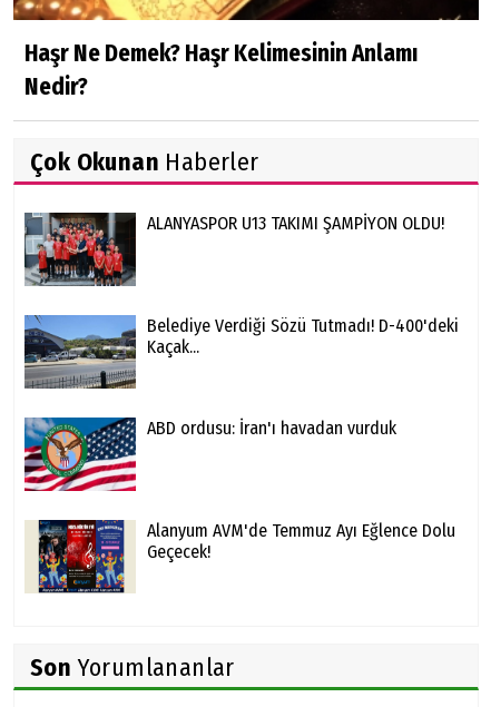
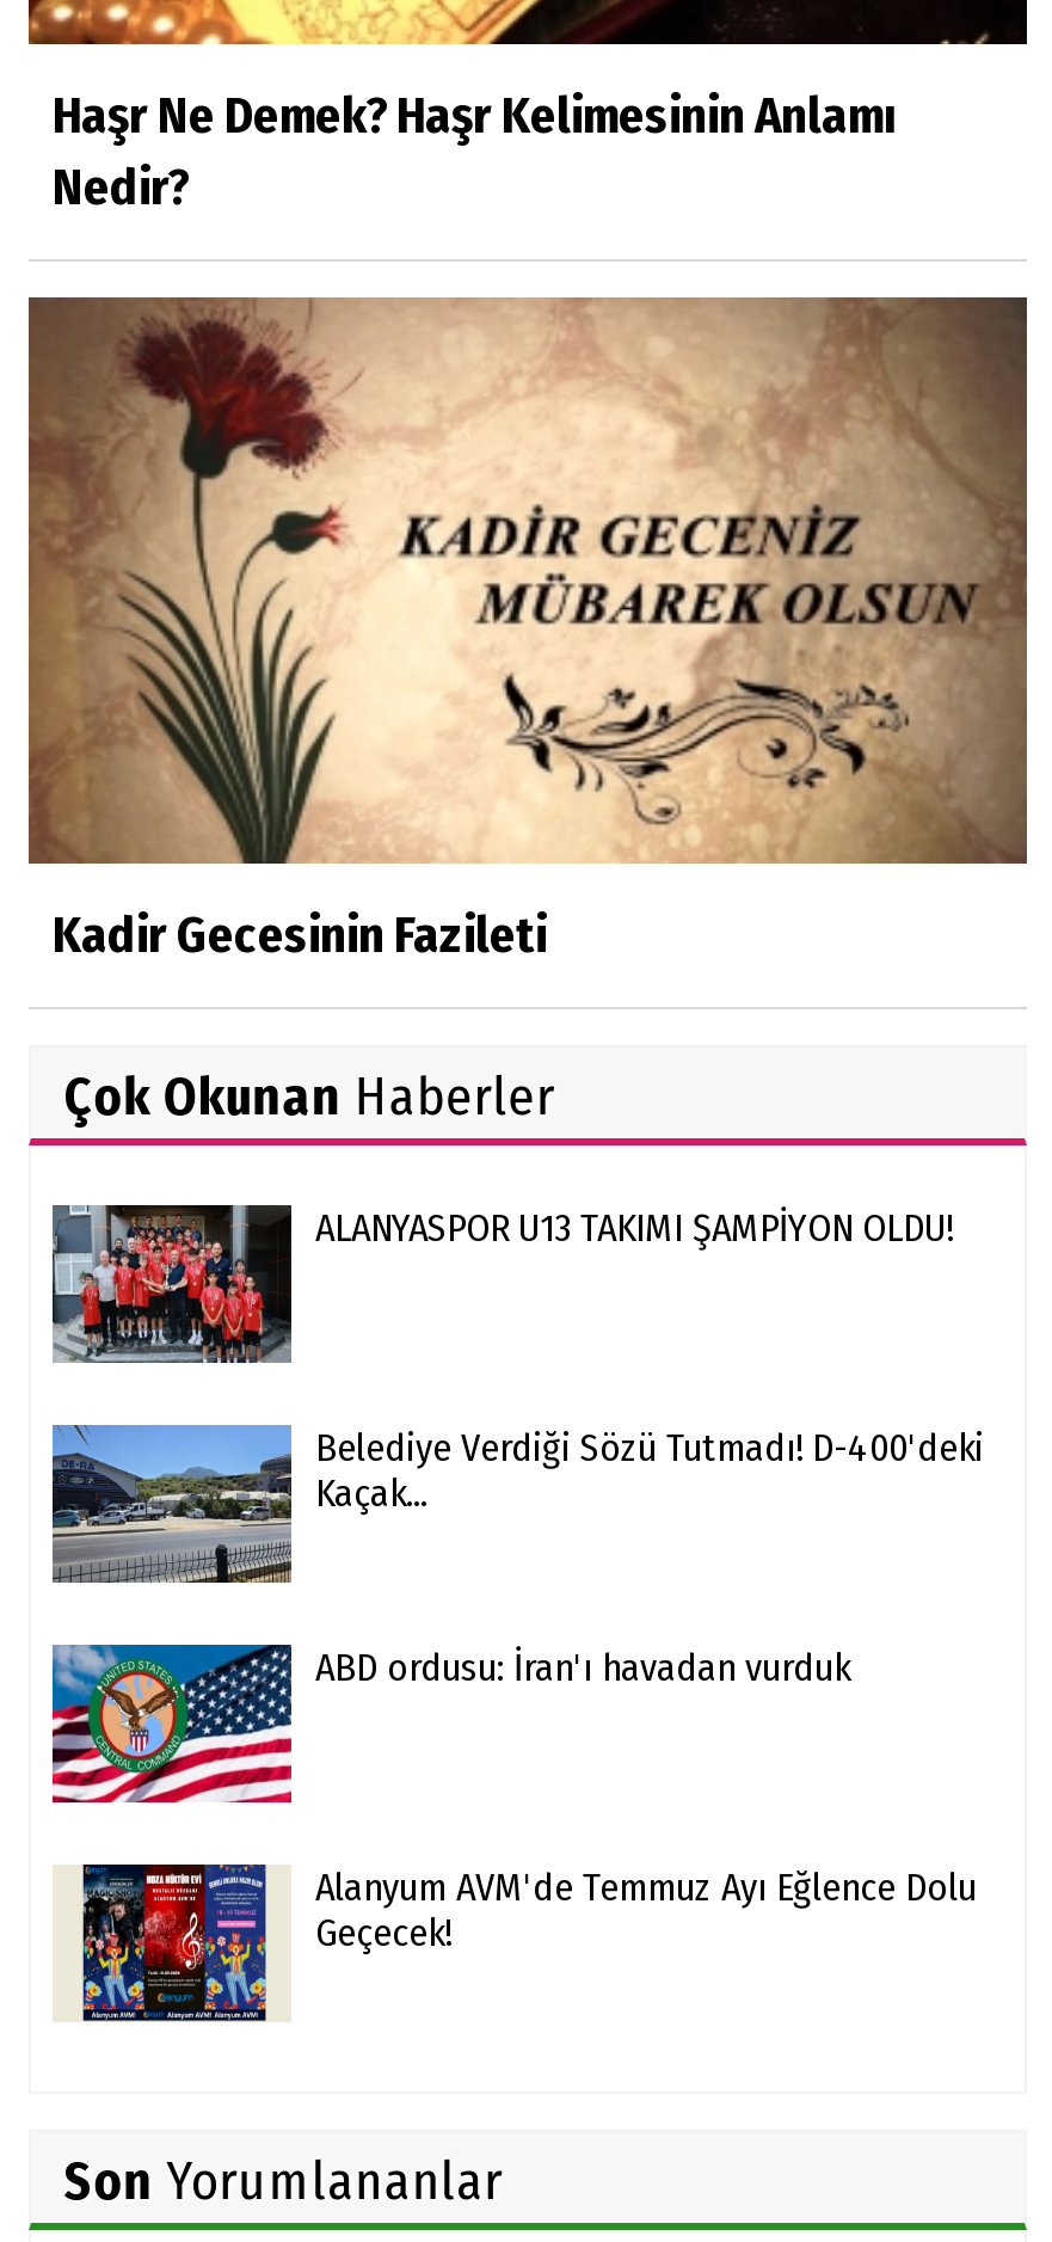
none -> [26,296,1029,967] [image] | Kadir Gecesinin Fazileti

